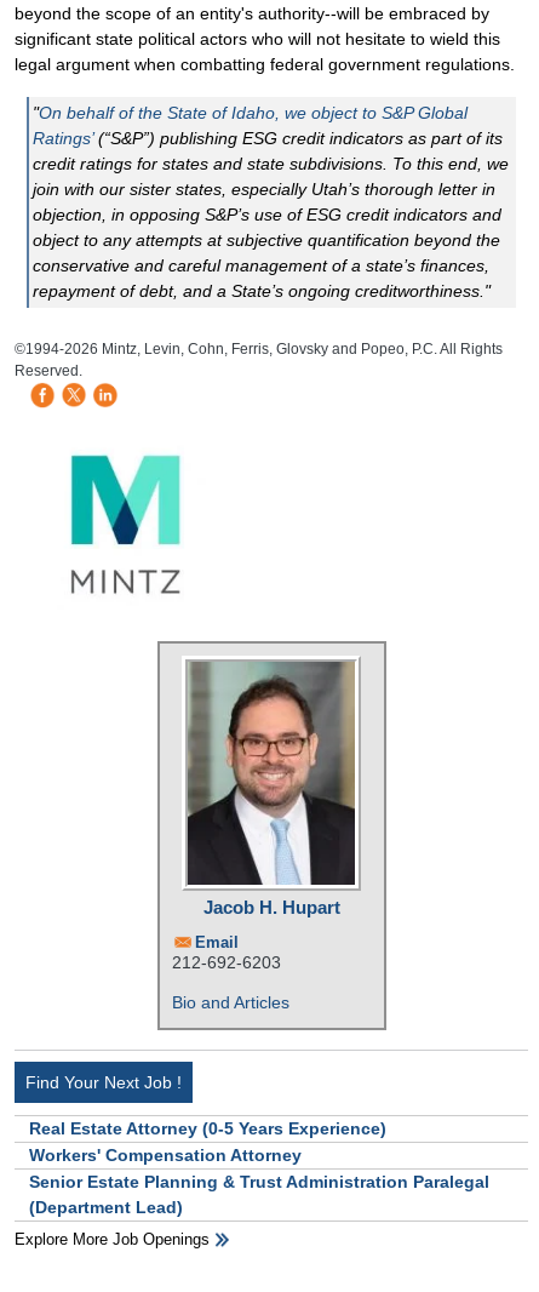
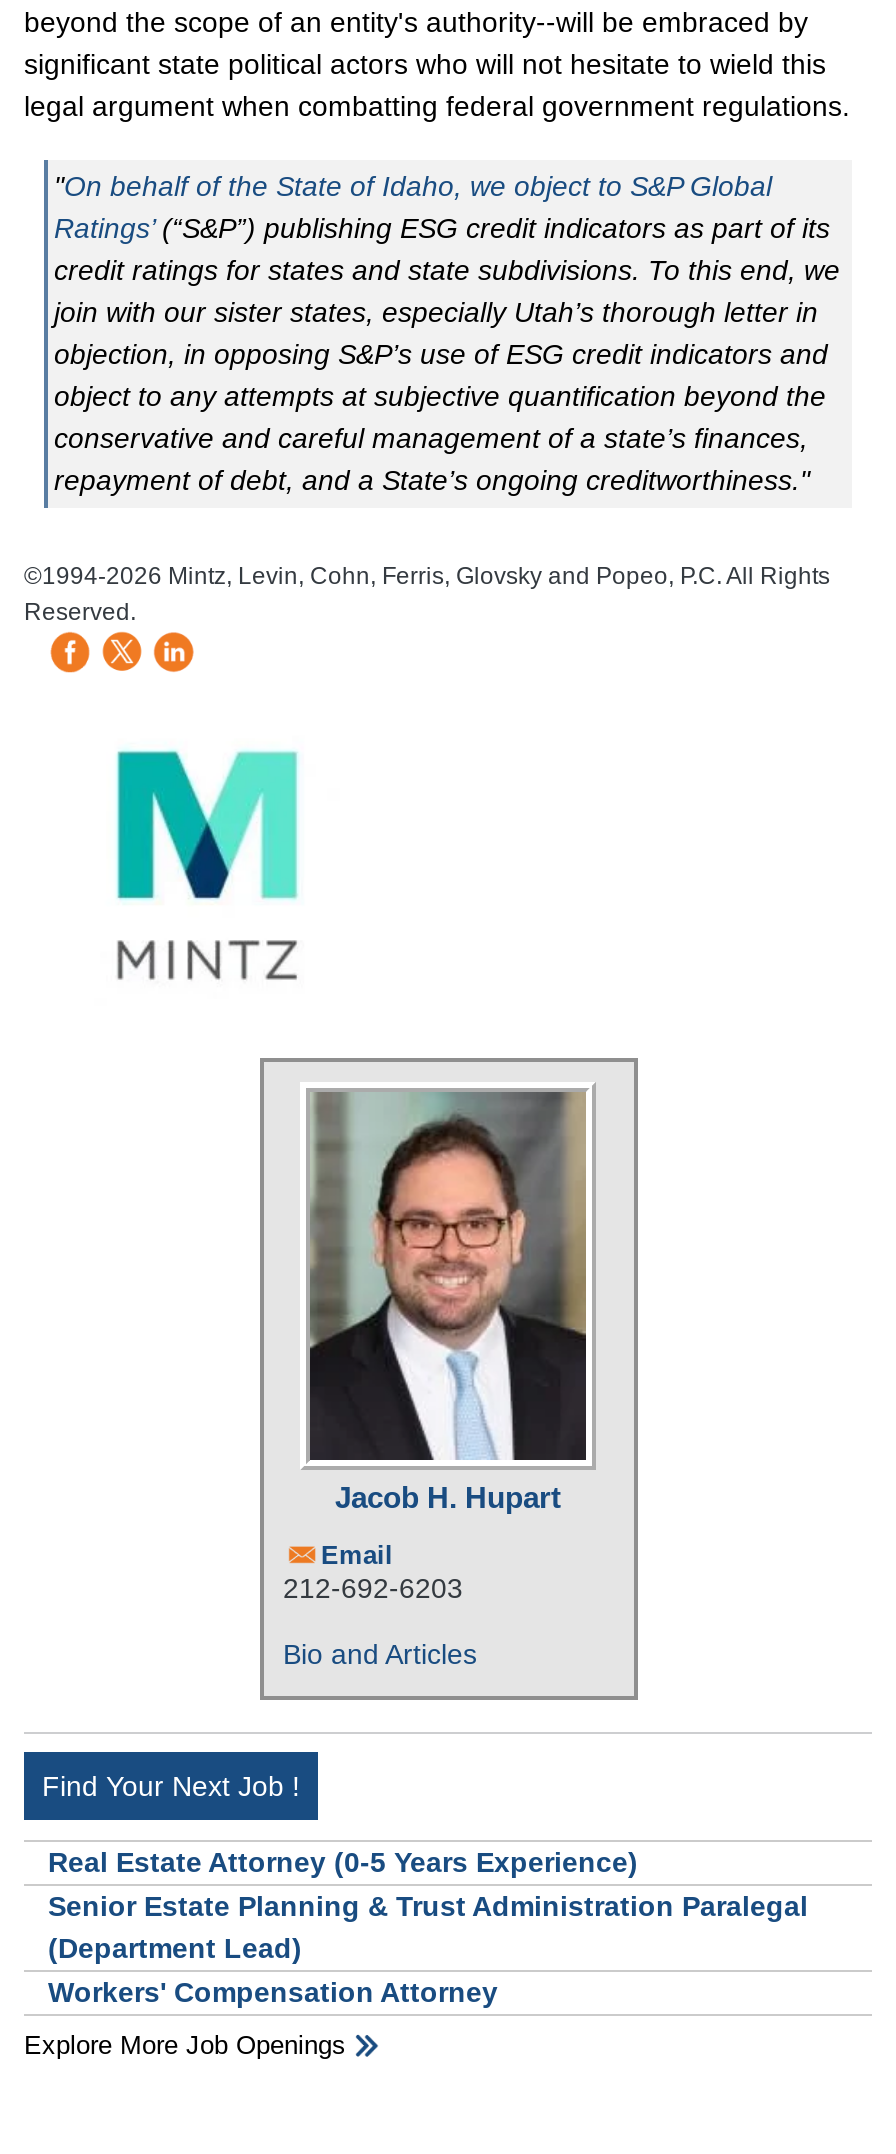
moved [29,1146,302,1165] -> [48,1977,498,2009]: Workers' Compensation Attorney
moved [29,1172,489,1217] -> [48,1891,808,1965]: Senior Estate Planning & Trust Administration Paralegal | (Department Lead)

